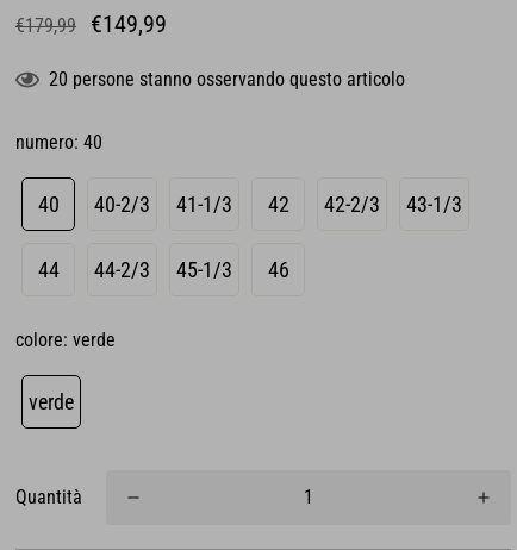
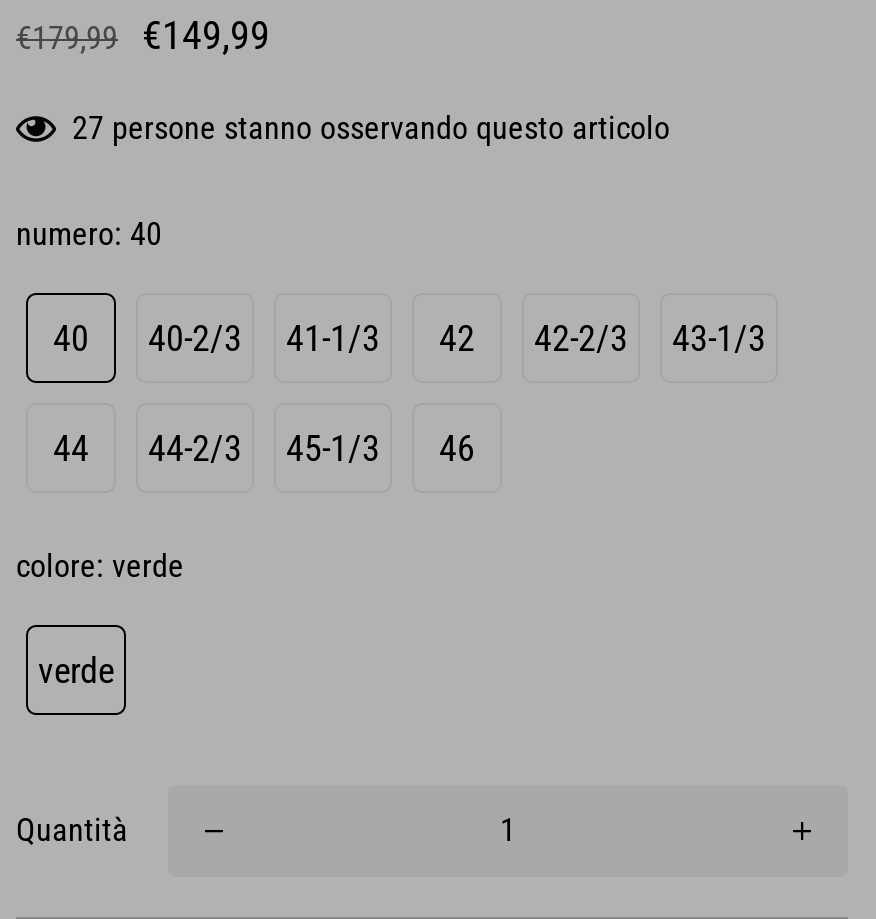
[49,68,405,91] 20 persone stanno osservando questo articolo -> [72,110,670,148] 27 persone stanno osservando questo articolo

